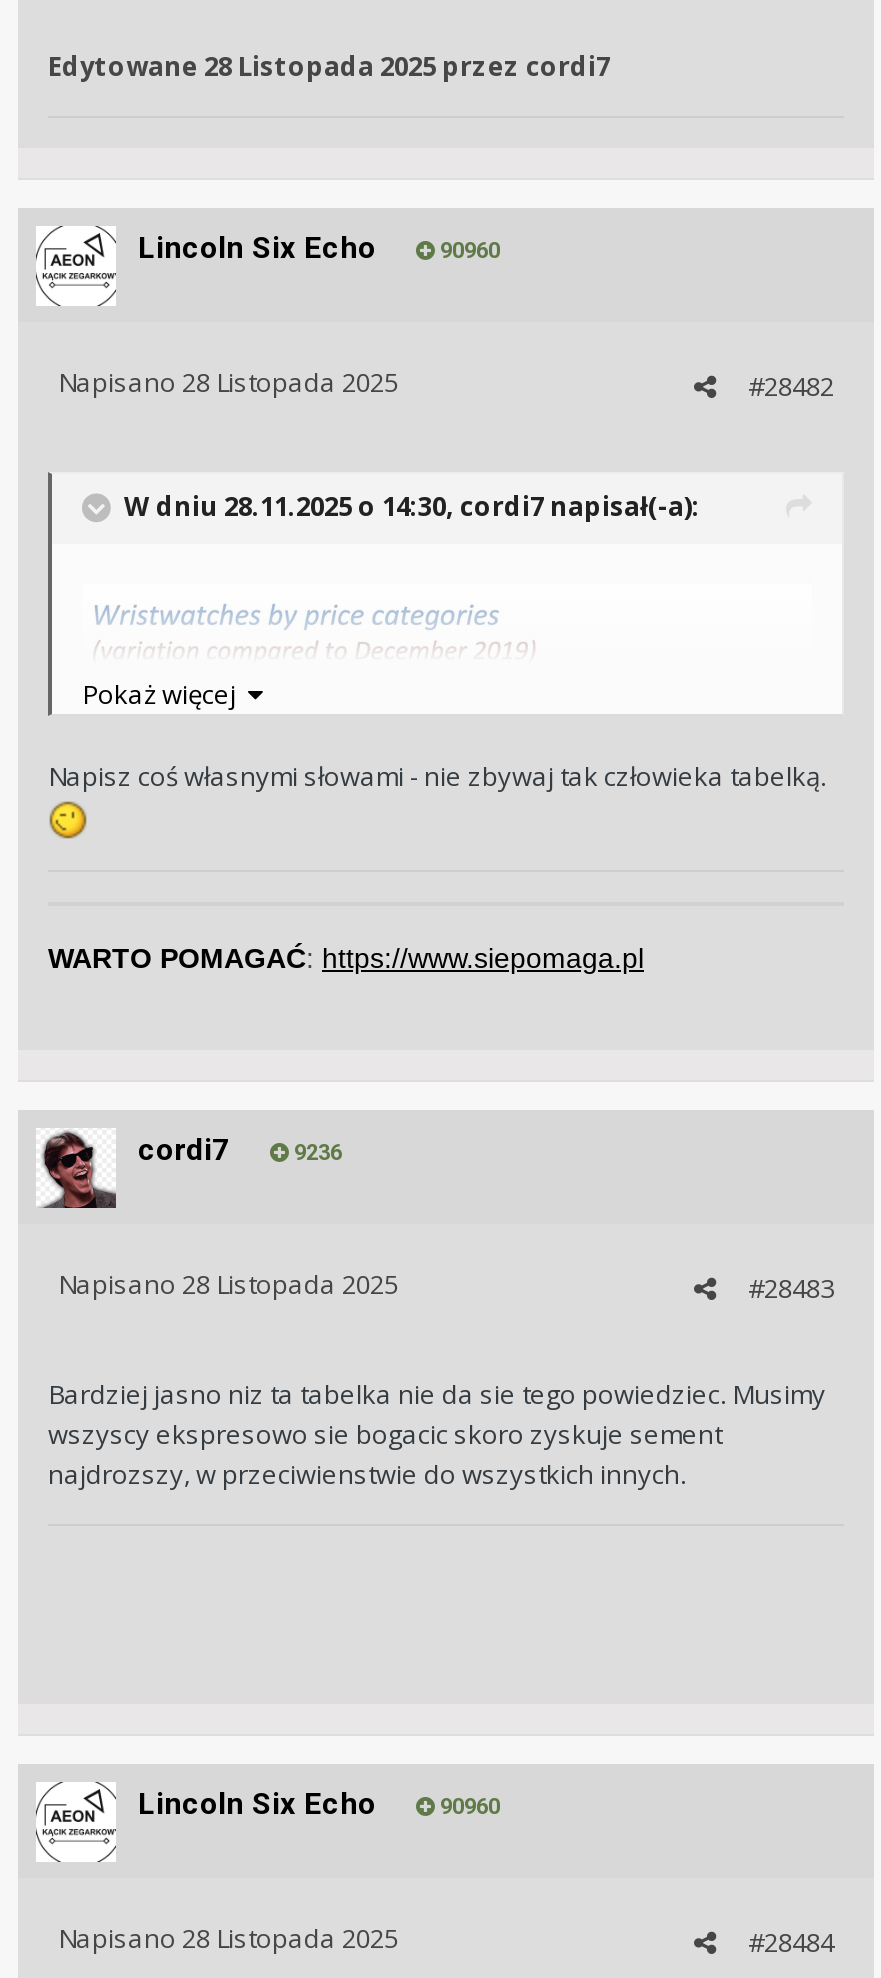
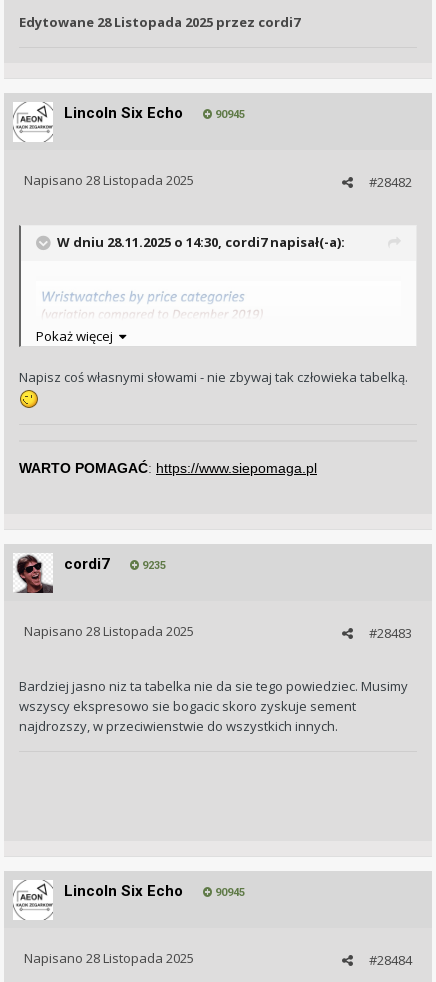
[434,238,500,264] 90960 -> [212,108,245,121] 90945
[288,1140,342,1166] 9236 -> [139,559,166,572] 9235
[434,1794,500,1820] 90960 -> [212,886,245,899] 90945

